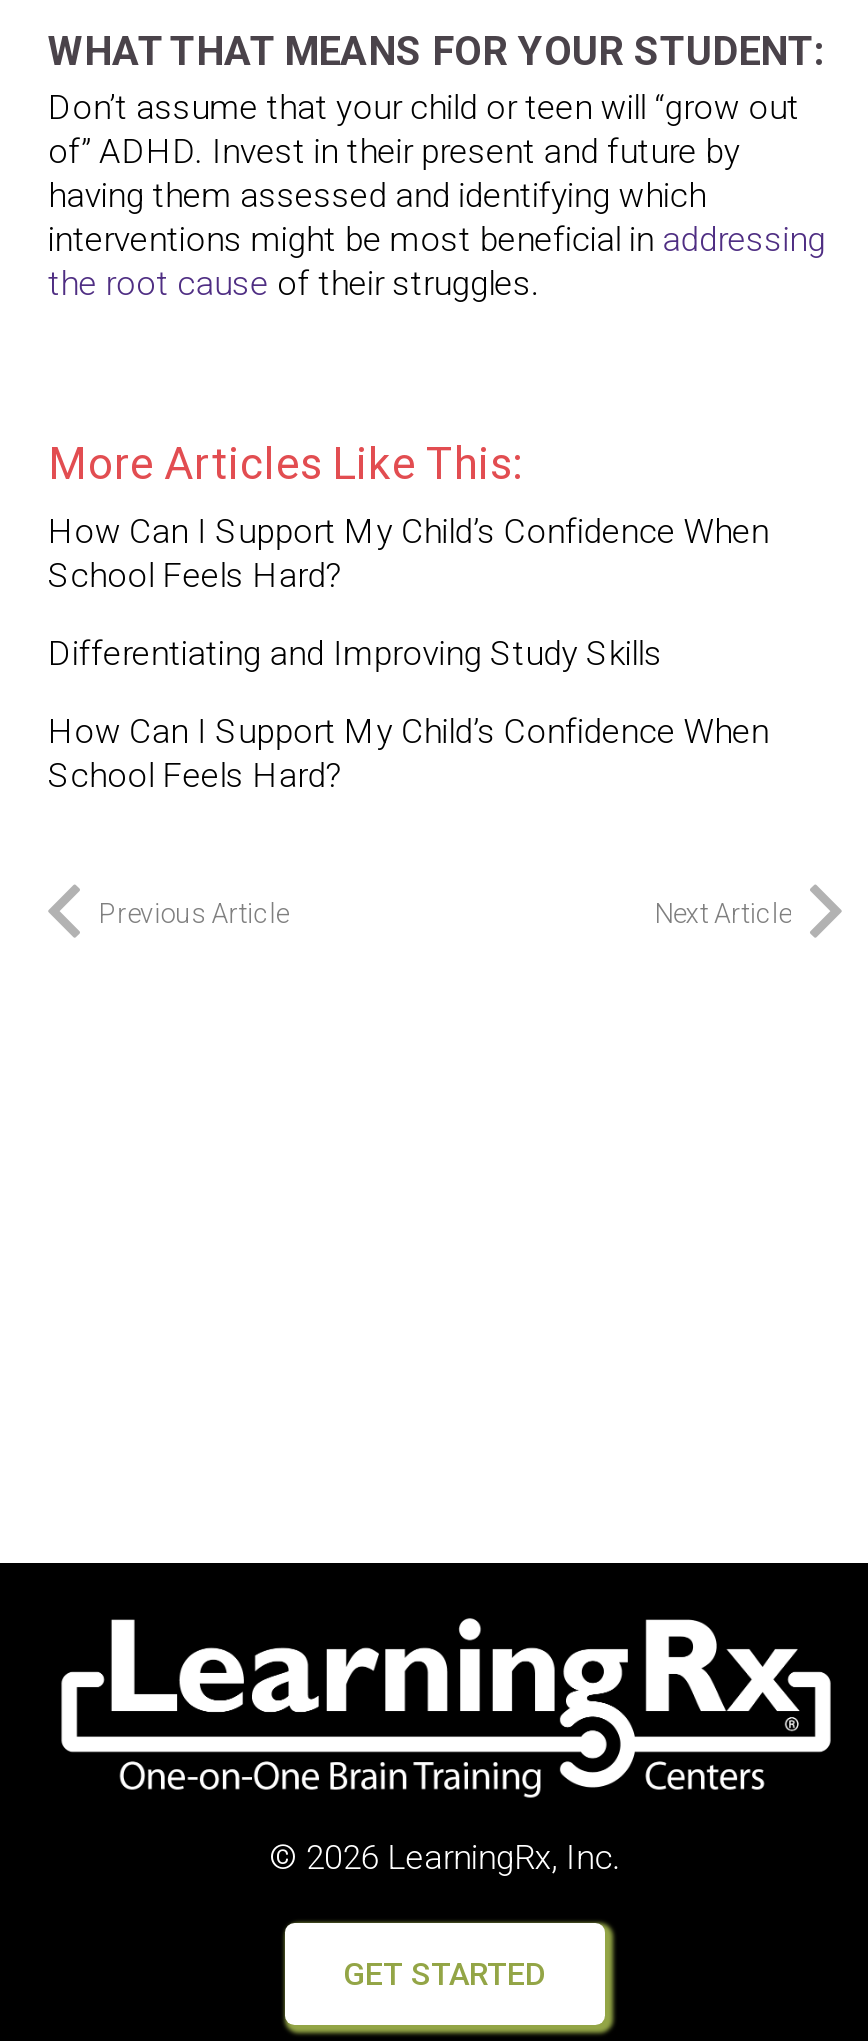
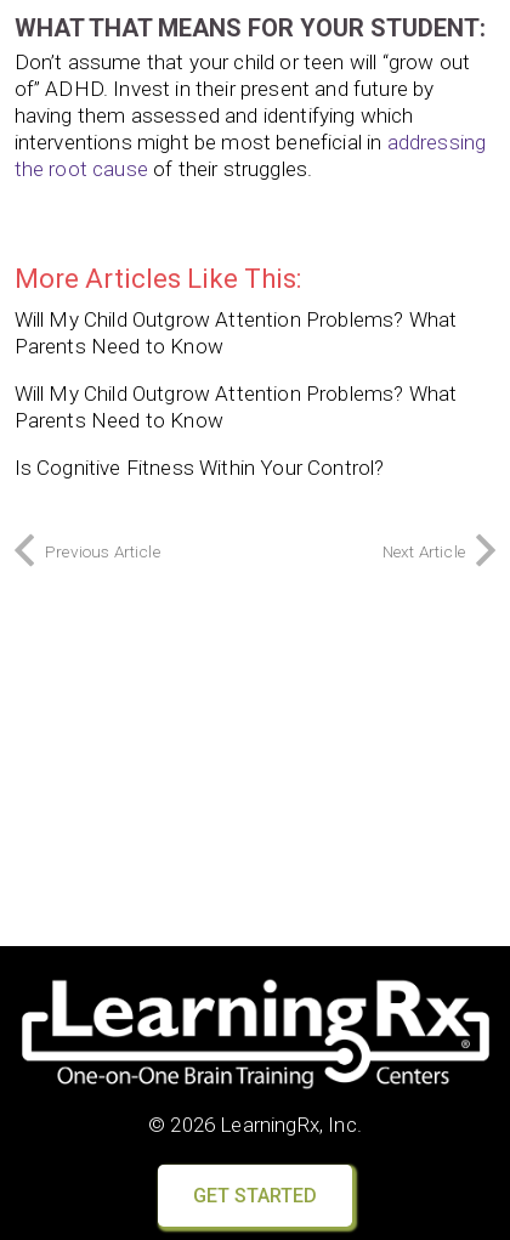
[48,512,769,596] How Can I Support My Child’s Confidence When | School Feels Hard? -> [14,308,457,359] Will My Child Outgrow Attention Problems? What | Parents Need to Know
[48,634,662,674] Differentiating and Improving Study Skills -> [14,382,457,433] Will My Child Outgrow Attention Problems? What | Parents Need to Know
[48,712,769,796] How Can I Support My Child’s Confidence When | School Feels Hard? -> [14,456,384,480] Is Cognitive Fitness Within Your Control?

